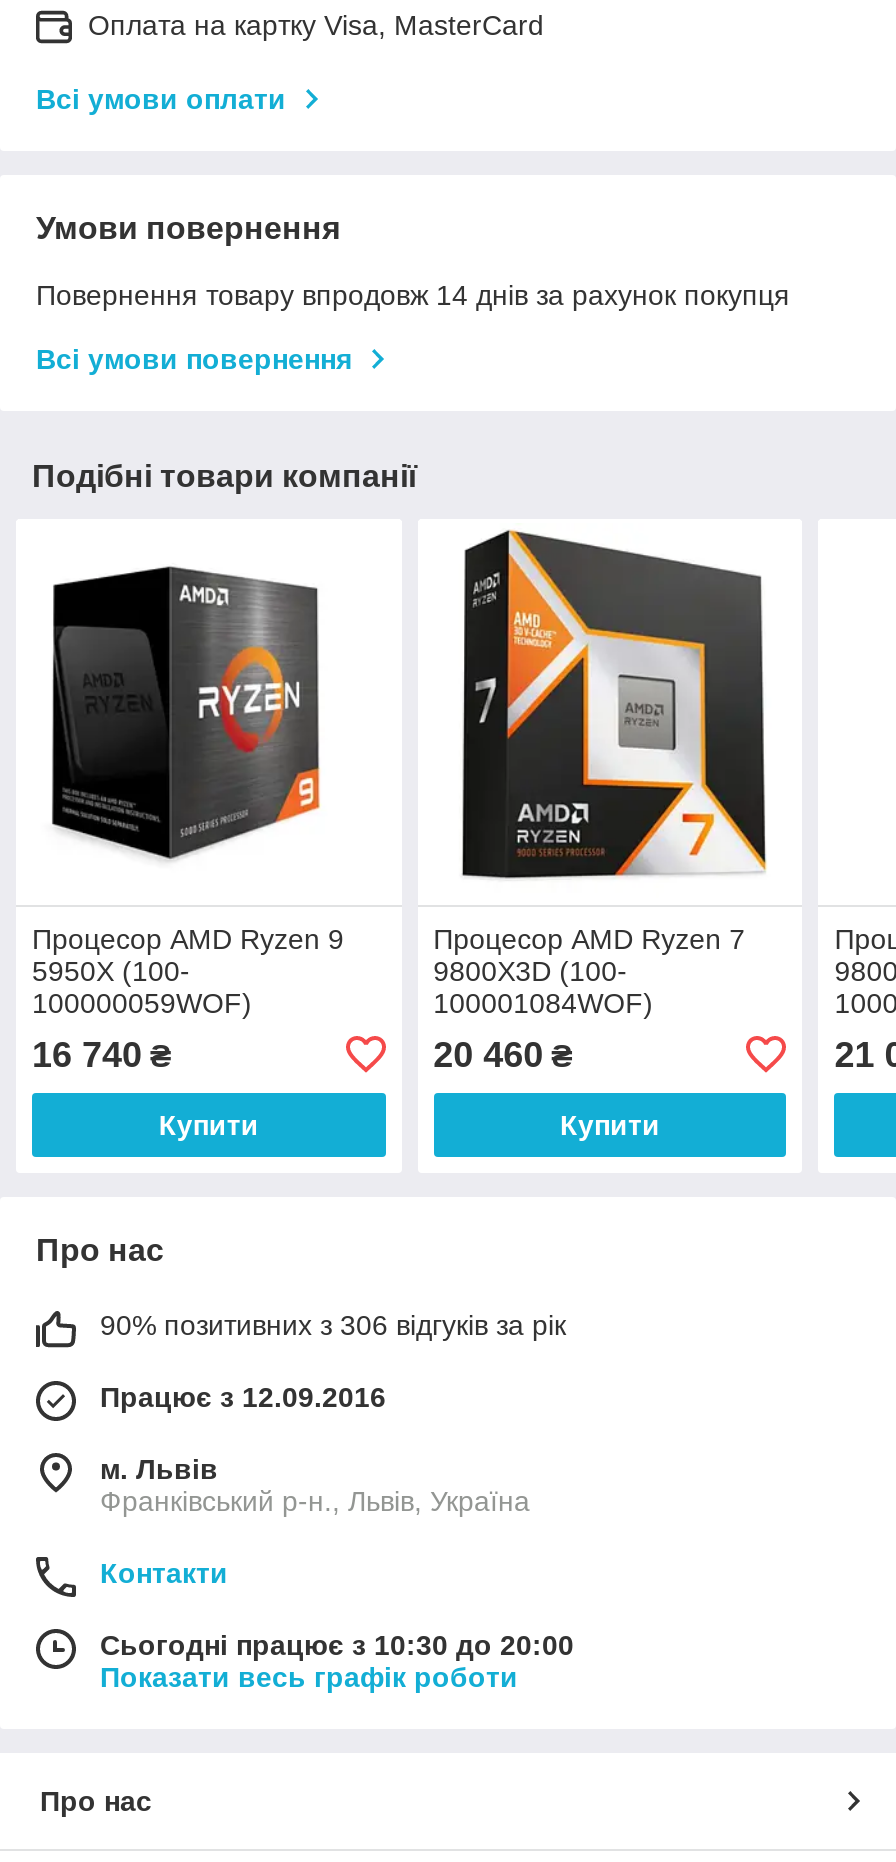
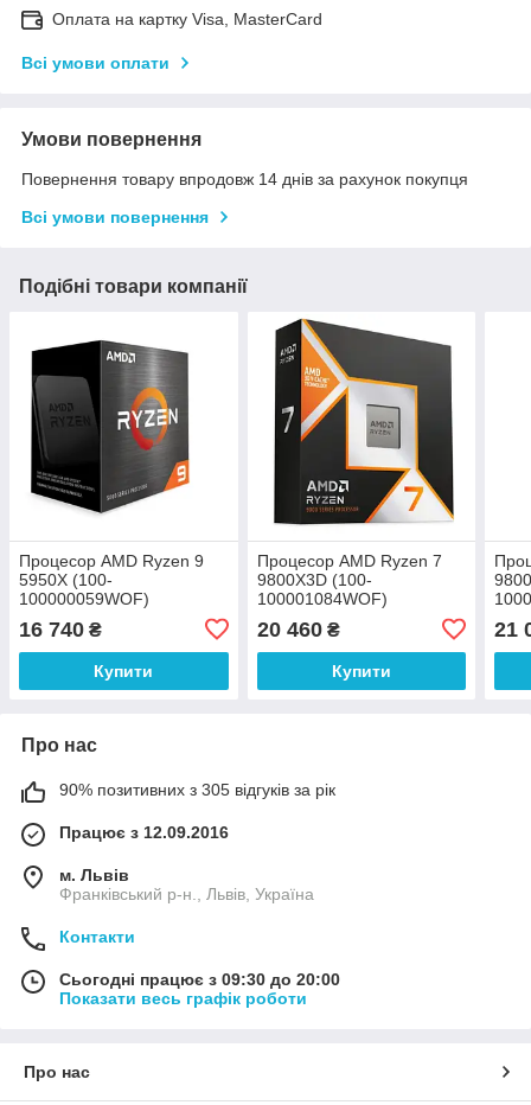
[100,1308,566,1340] 90% позитивних з 306 відгуків за рік -> [59,780,335,799] 90% позитивних з 305 відгуків за рік
[100,1628,574,1660] Сьогодні працює з 10:30 до 20:00 -> [59,969,340,988] Сьогодні працює з 09:30 до 20:00

